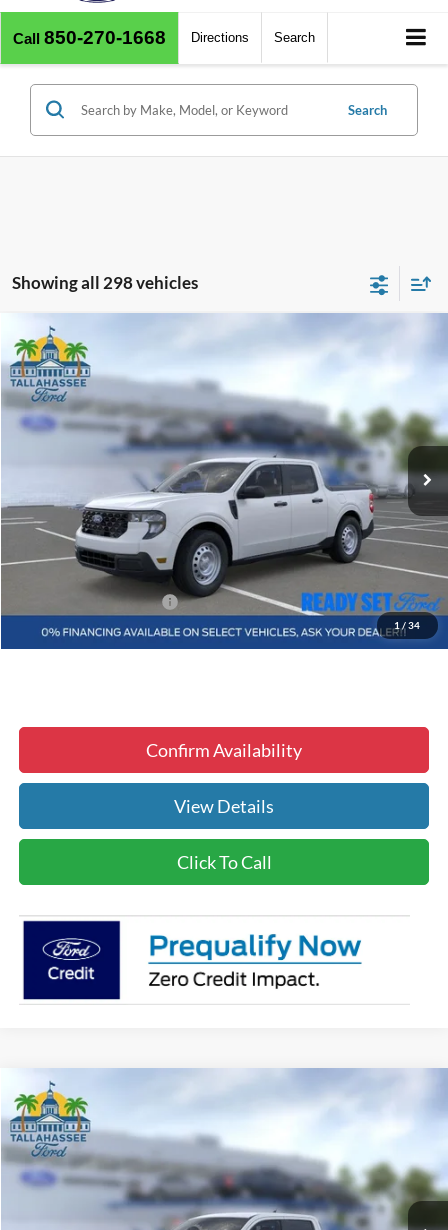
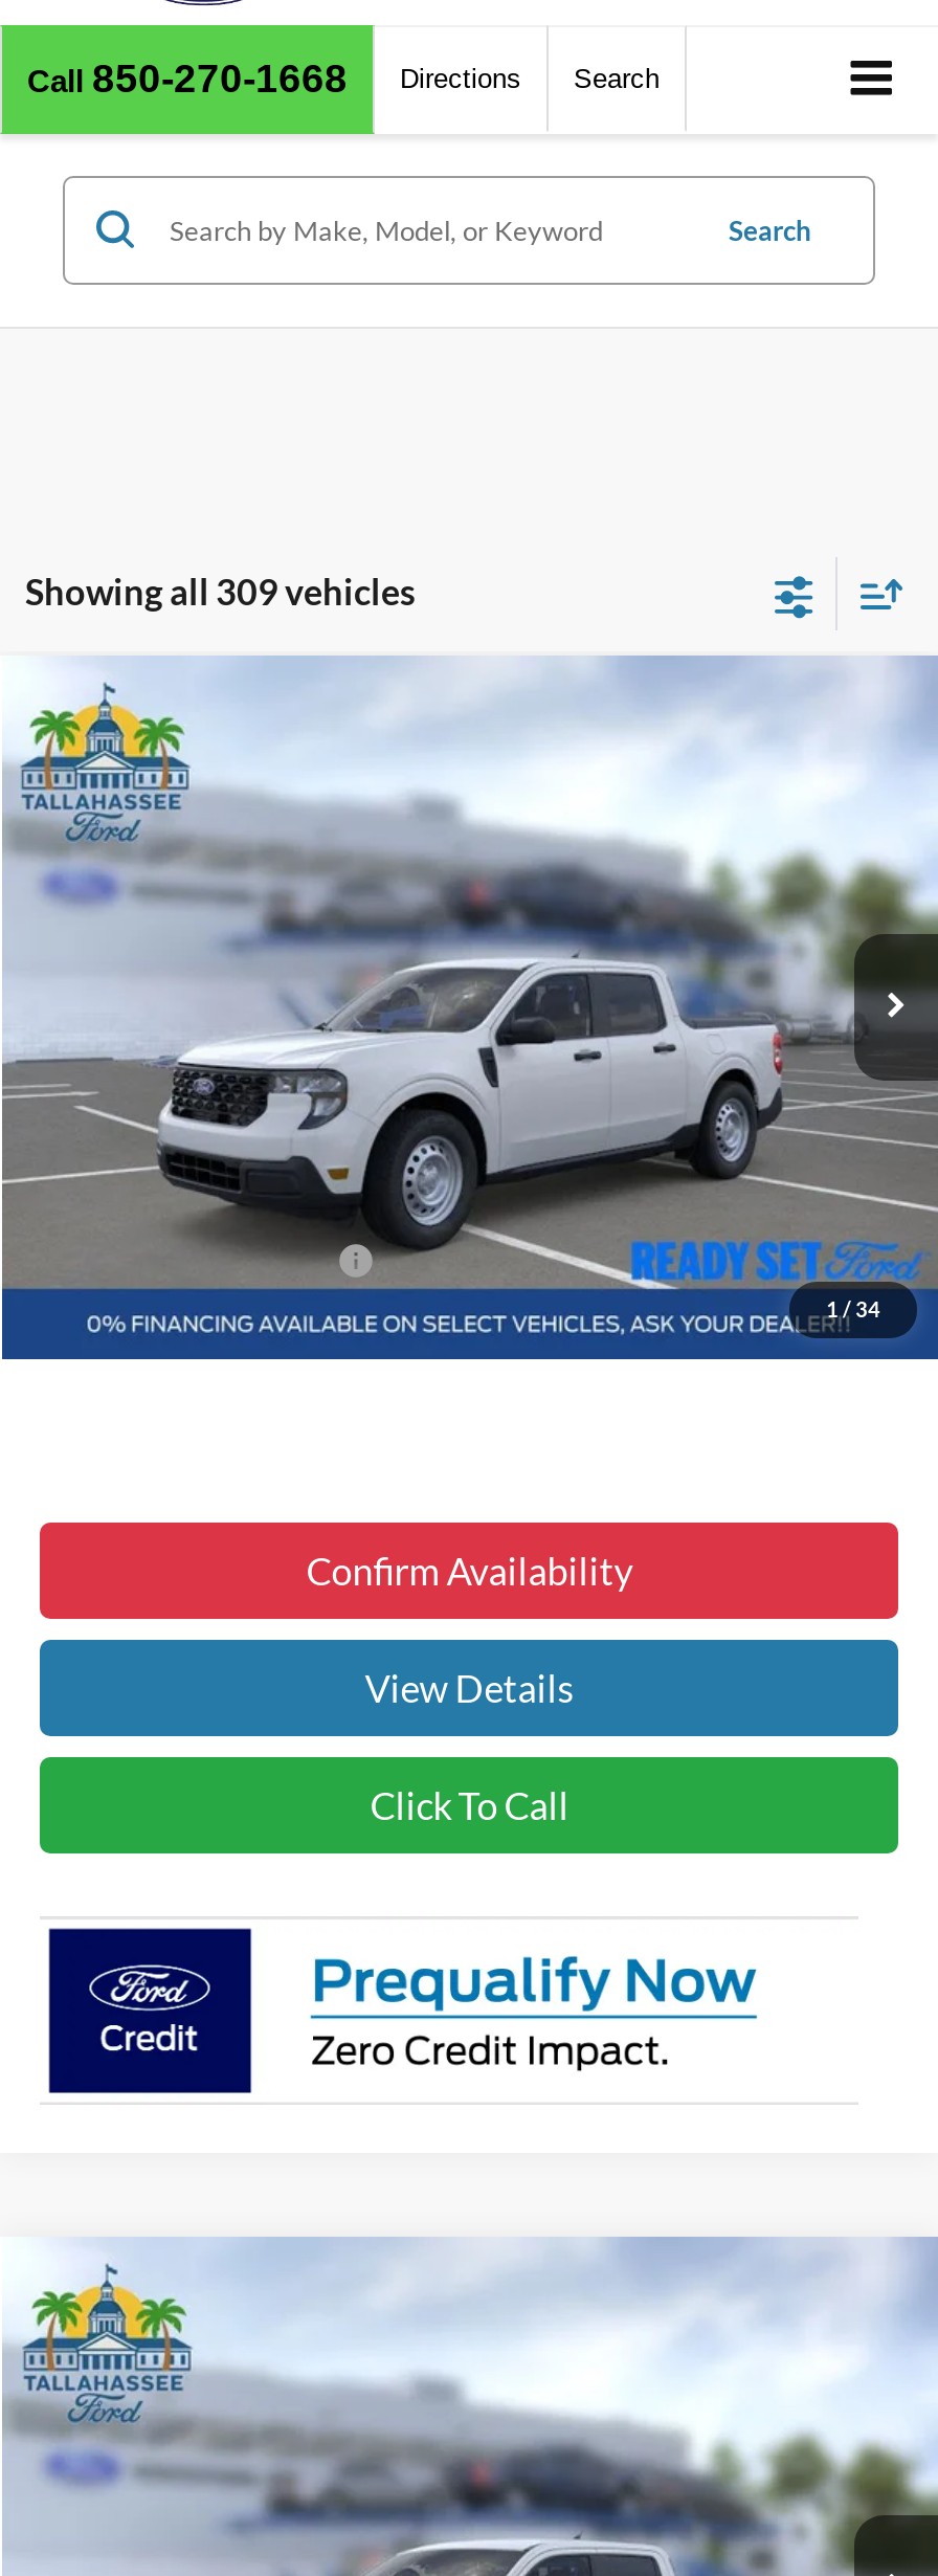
[12,272,198,293] Showing all 298 vehicles -> [25,569,415,613] Showing all 309 vehicles

